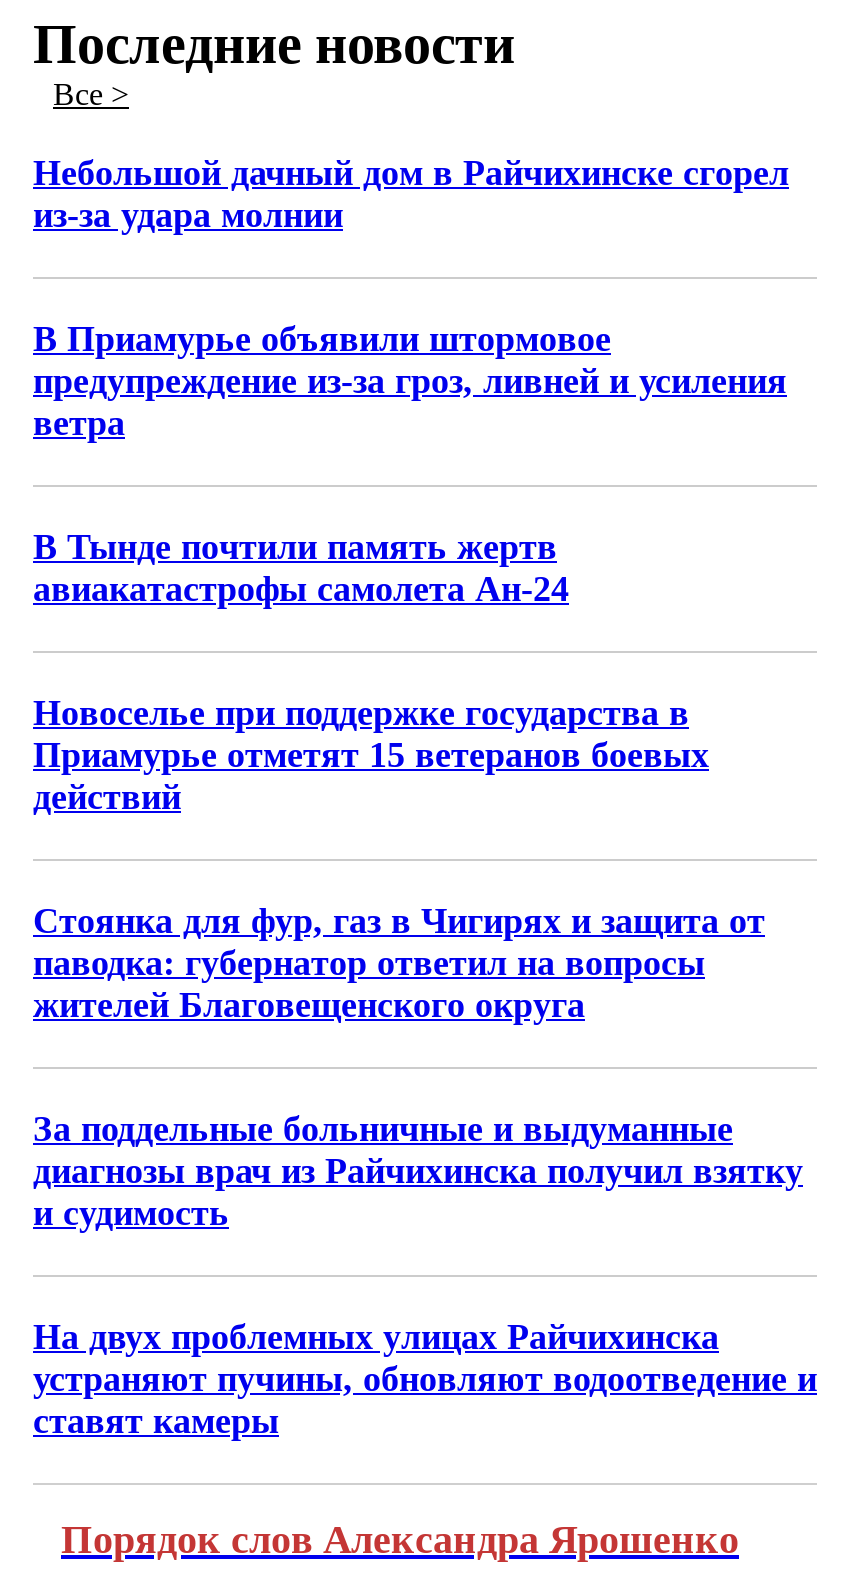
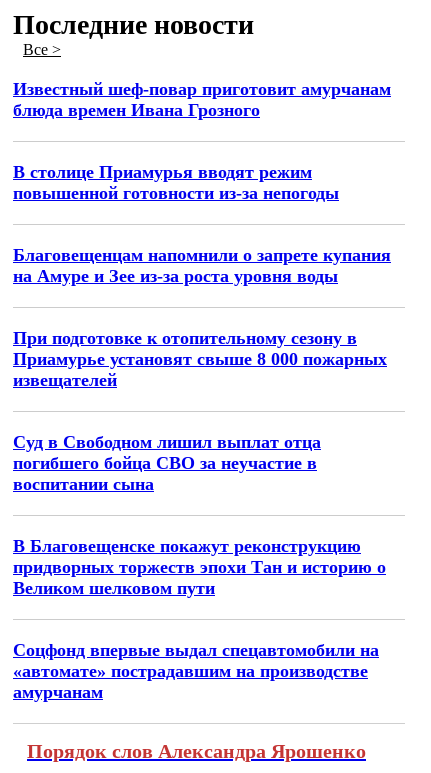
[33,154,789,236] Небольшой дачный дом в Райчихинске сгорел | из-за удара молнии -> [13,79,391,120] Известный шеф-повар приготовит амурчанам | блюда времен Ивана Грозного
[33,320,787,444] В Приамурье объявили штормовое | предупреждение из-за гроз, ливней и усиления | ветра -> [13,162,339,203] В столице Приамурья вводят режим | повышенной готовности из-за непогоды
[33,528,569,610] В Тынде почтили память жертв | авиакатастрофы самолета Ан-24 -> [13,245,391,286] Благовещенцам напомнили о запрете купания | на Амуре и Зее из-за роста уровня воды
[33,694,709,818] Новоселье при поддержке государства в | Приамурье отметят 15 ветеранов боевых | действий -> [13,328,387,390] При подготовке к отопительному сезону в | Приамурье установят свыше 8 000 пожарных | извещателей
[33,902,765,1026] Стоянка для фур, газ в Чигирях и защита от | паводка: губернатор ответил на вопросы | жителей Благовещенского округа -> [13,432,321,494] Суд в Свободном лишил выплат отца | погибшего бойца СВО за неучастие в | воспитании сына
[33,1110,803,1234] За поддельные больничные и выдуманные | диагнозы врач из Райчихинска получил взятку | и судимость -> [13,536,386,598] В Благовещенске покажут реконструкцию | придворных торжеств эпохи Тан и историю о | Великом шелковом пути
[33,1318,817,1442] На двух проблемных улицах Райчихинска | устраняют пучины, обновляют водоотведение и | ставят камеры -> [13,640,379,702] Соцфонд впервые выдал спецавтомобили на | «автомате» пострадавшим на производстве | амурчанам

